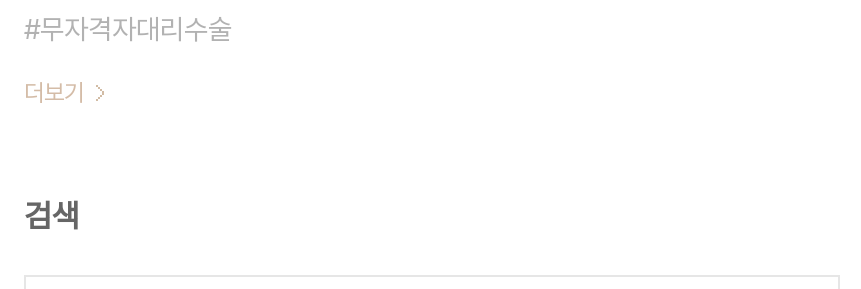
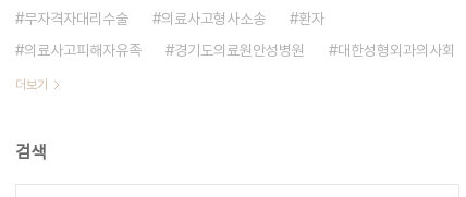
none -> [24,10,455,59] 의료사고형사소송 | 환자 | 의료사고피해자유족 | 경기도의료원안성병원 | 대한성형외과의사회

